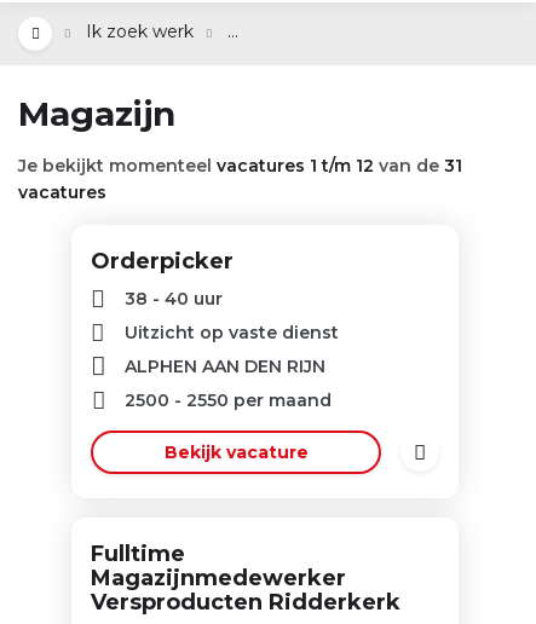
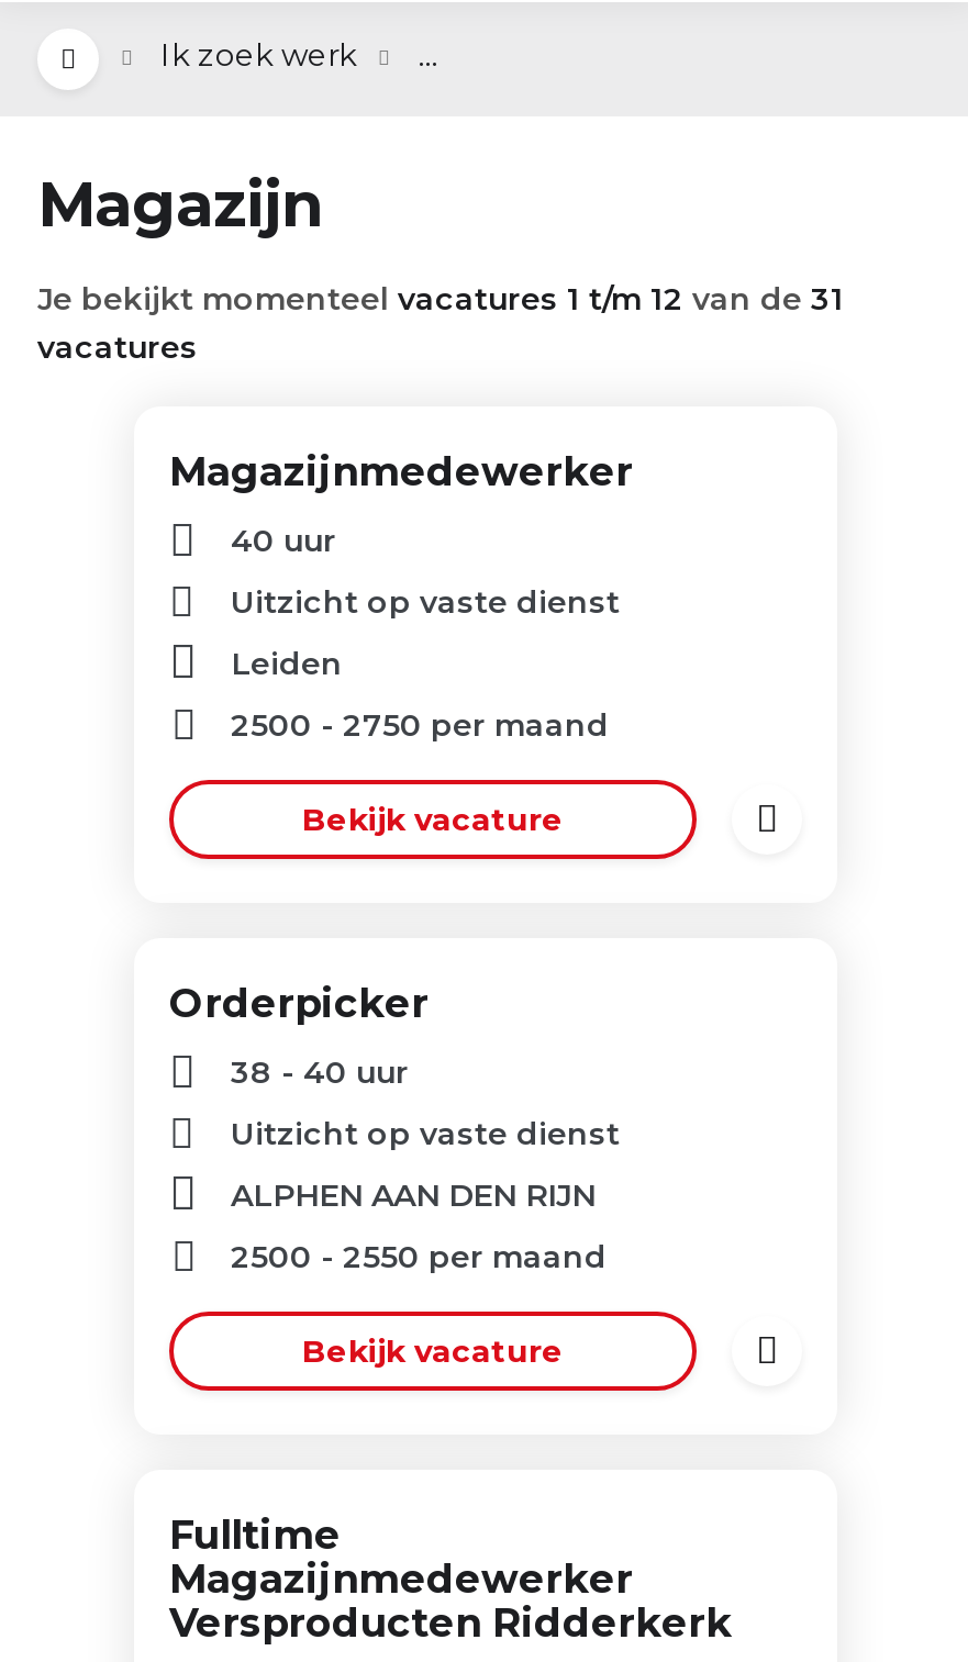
none -> [169,448,633,839] Magazijnmedewerker | 40 uur | Uitzicht op vaste dienst | Leiden | 2500 - 2750 per maand | Bekijk vacature

